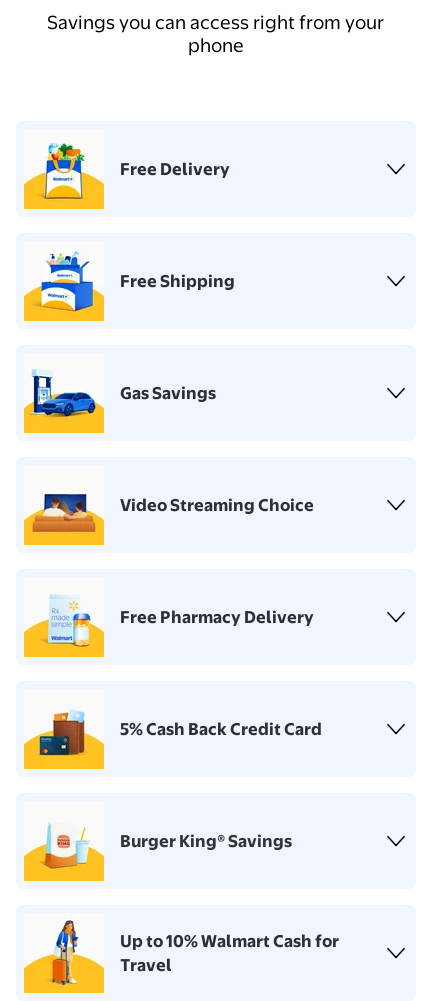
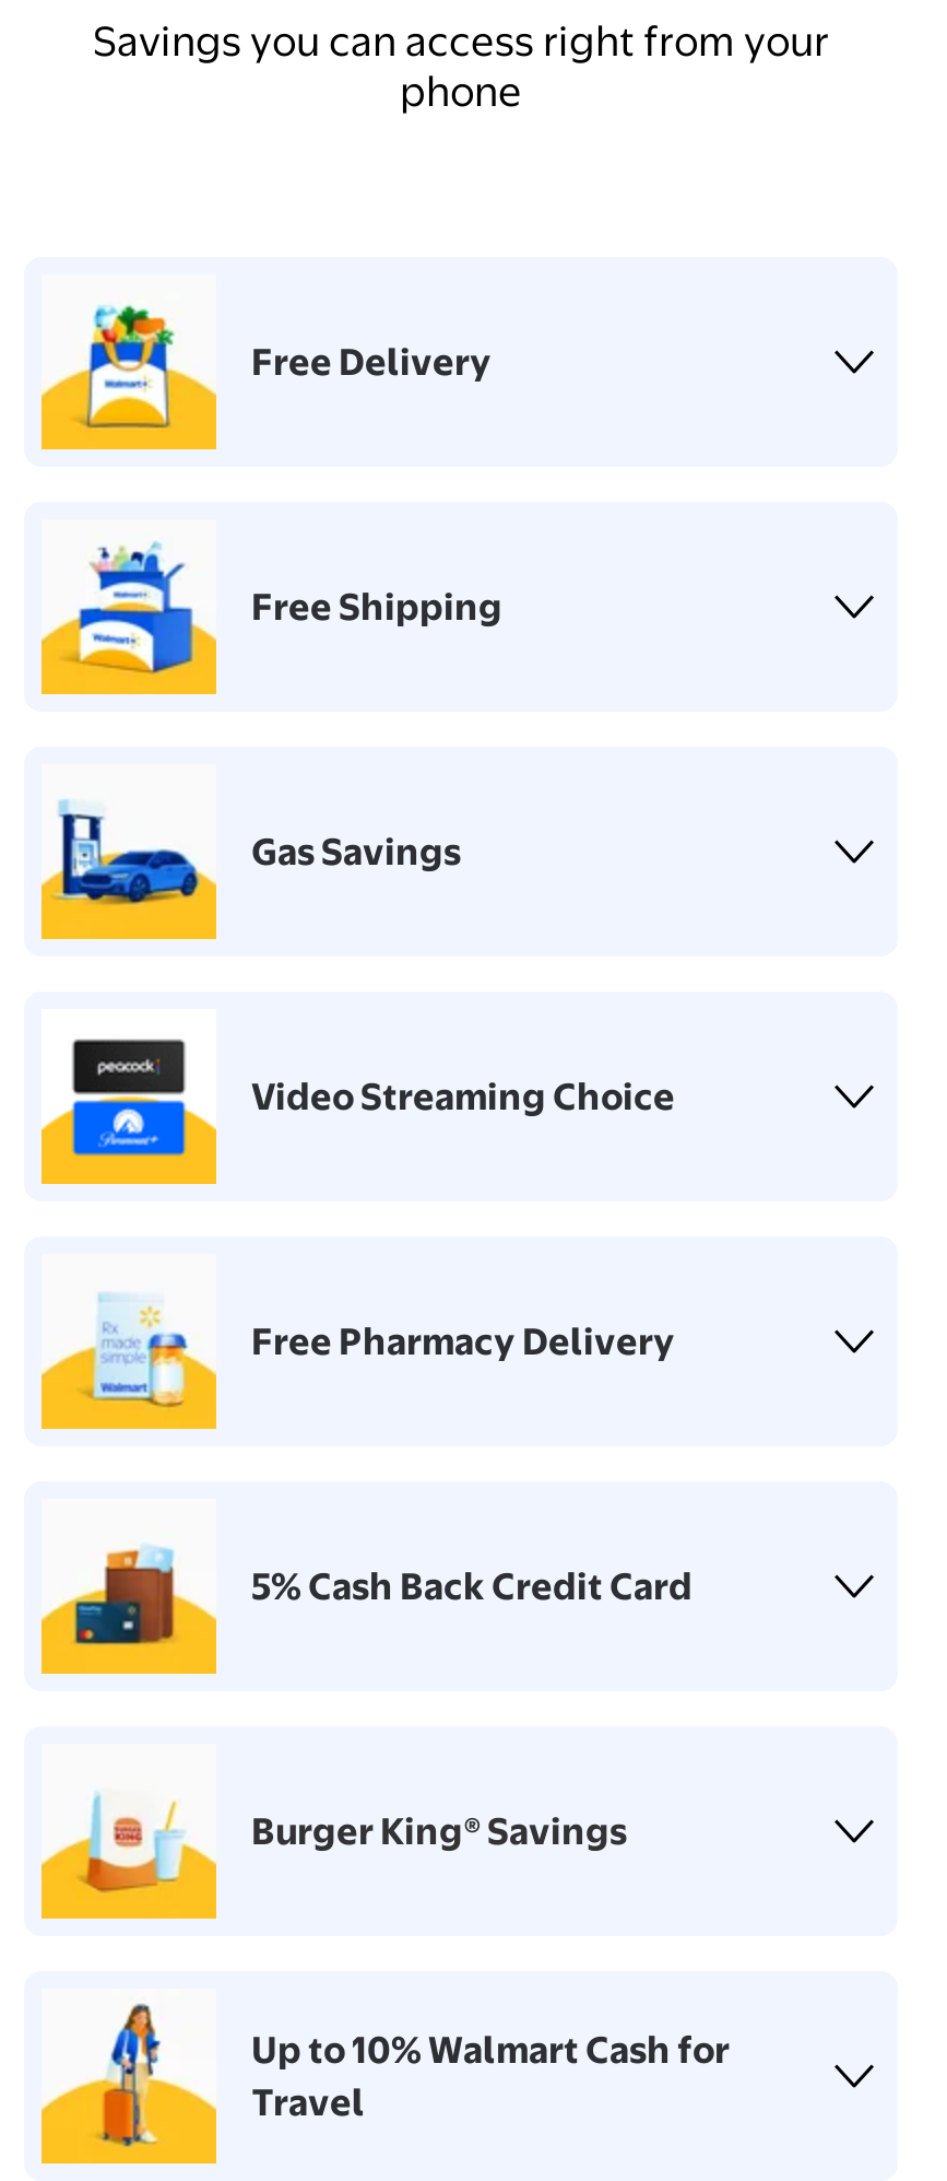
[32,479,96,532] [image] -> [61,1037,197,1158] [image]

